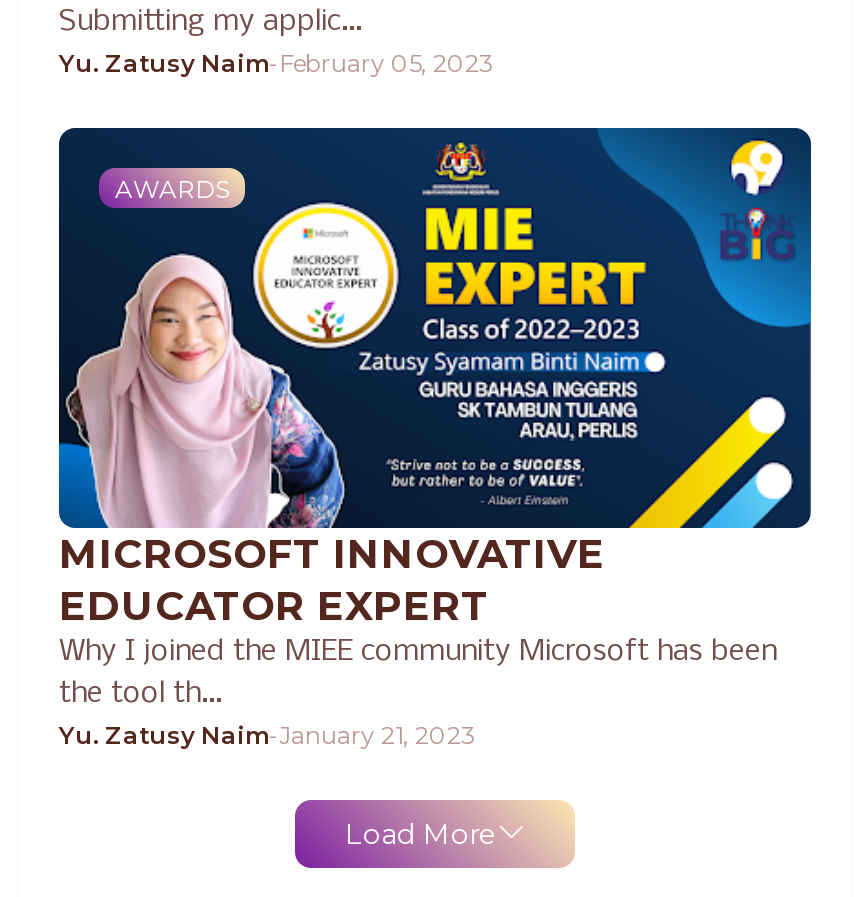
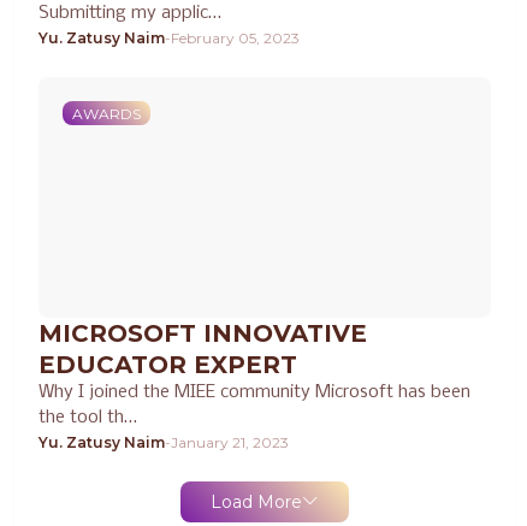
[57,126,813,530] [image] -> none

